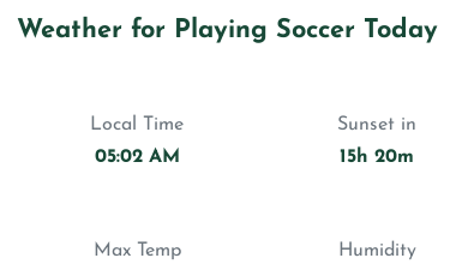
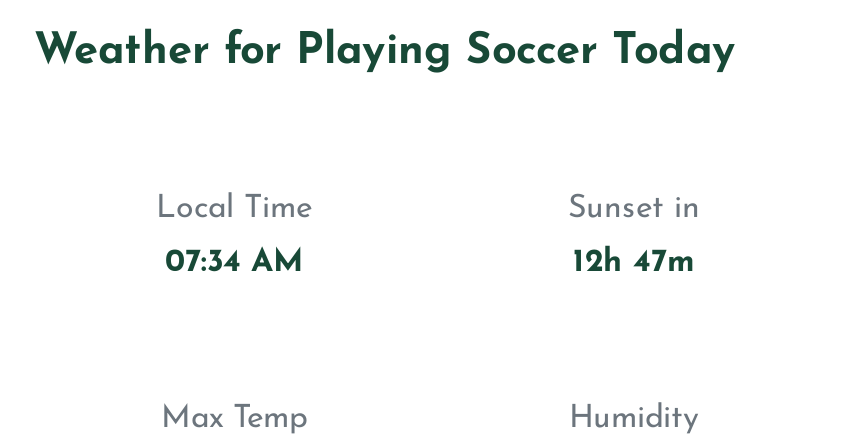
[94,147,179,166] 05:02 AM -> [165,246,303,278] 07:34 AM
[340,147,414,166] 15h 20m -> [573,246,695,278] 12h 47m

